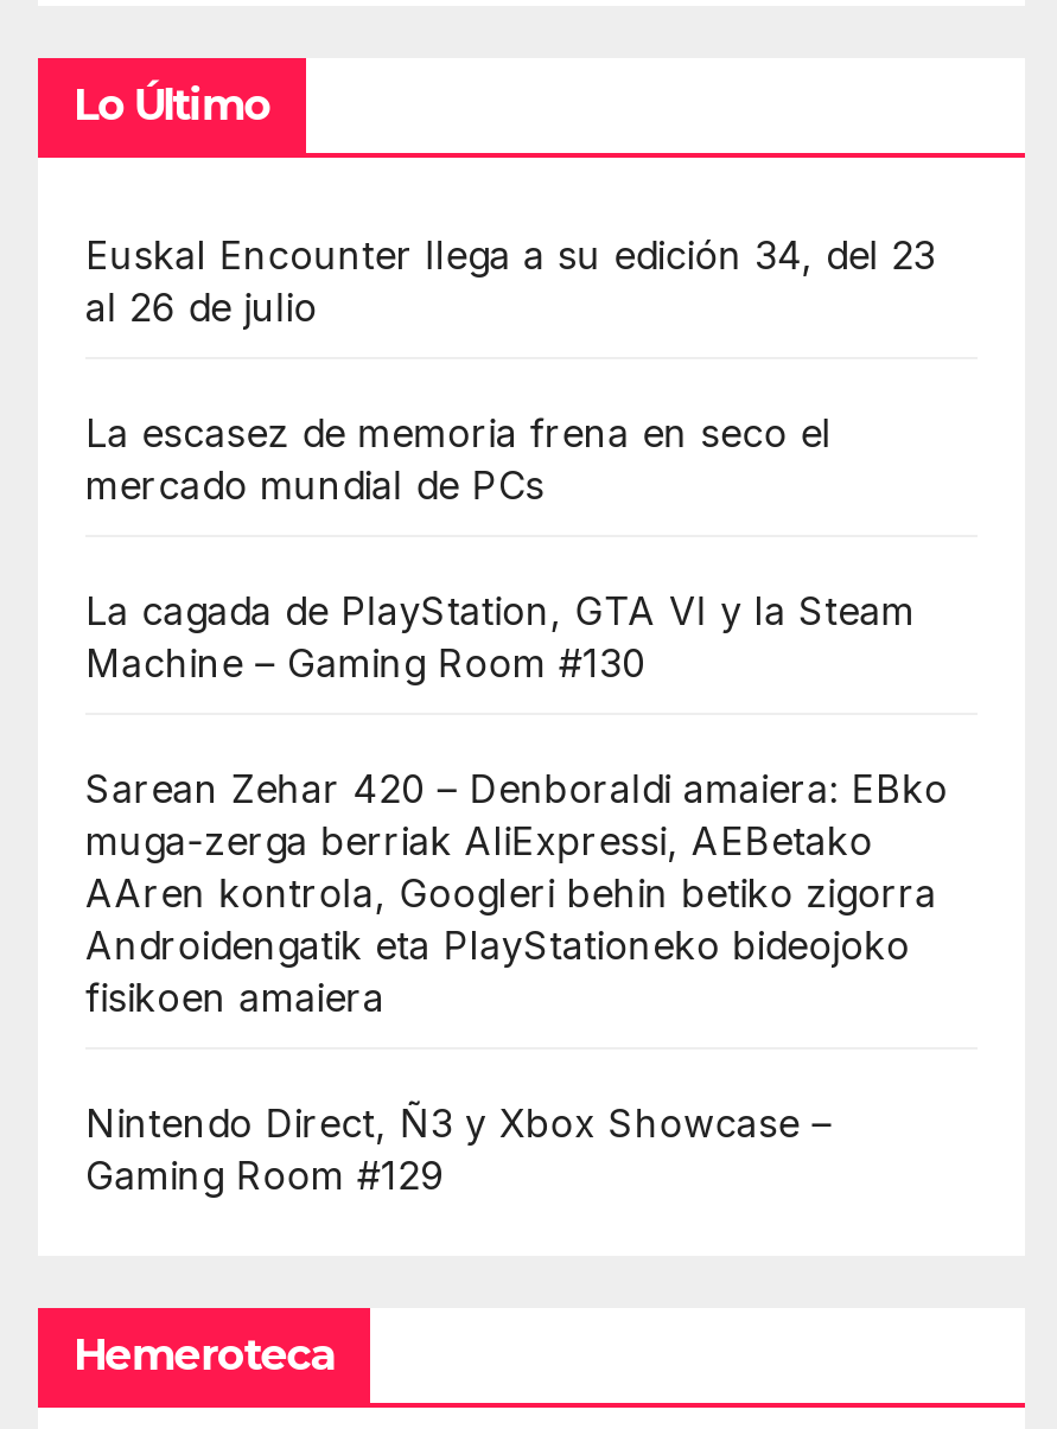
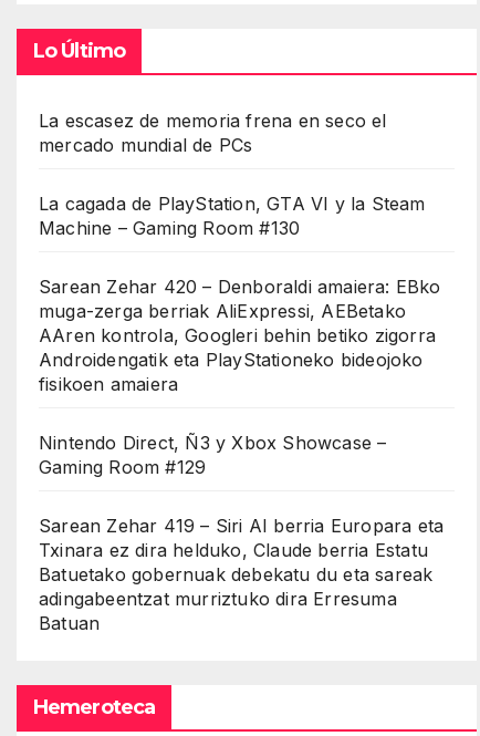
[85,231,935,331] Euskal Encounter llega a su edición 34, del 23 | al 26 de julio -> none
moved [85,409,948,1199] -> [39,109,441,478]: La escasez de memoria frena en seco el | mercado mundial de PCs | La cagada de PlayStation, GTA VI y la Steam | ... | Nintendo Direct, Ñ3 y Xbox Showcase – | Gaming Room #129
none -> [39,515,444,634] Sarean Zehar 419 – Siri AI berria Europara eta | Txinara ez dira helduko, Claude berria Estatu | Batuetako gobernuak debekatu du eta sareak | adingabeentzat murriztuko dira Erresuma | Batuan

